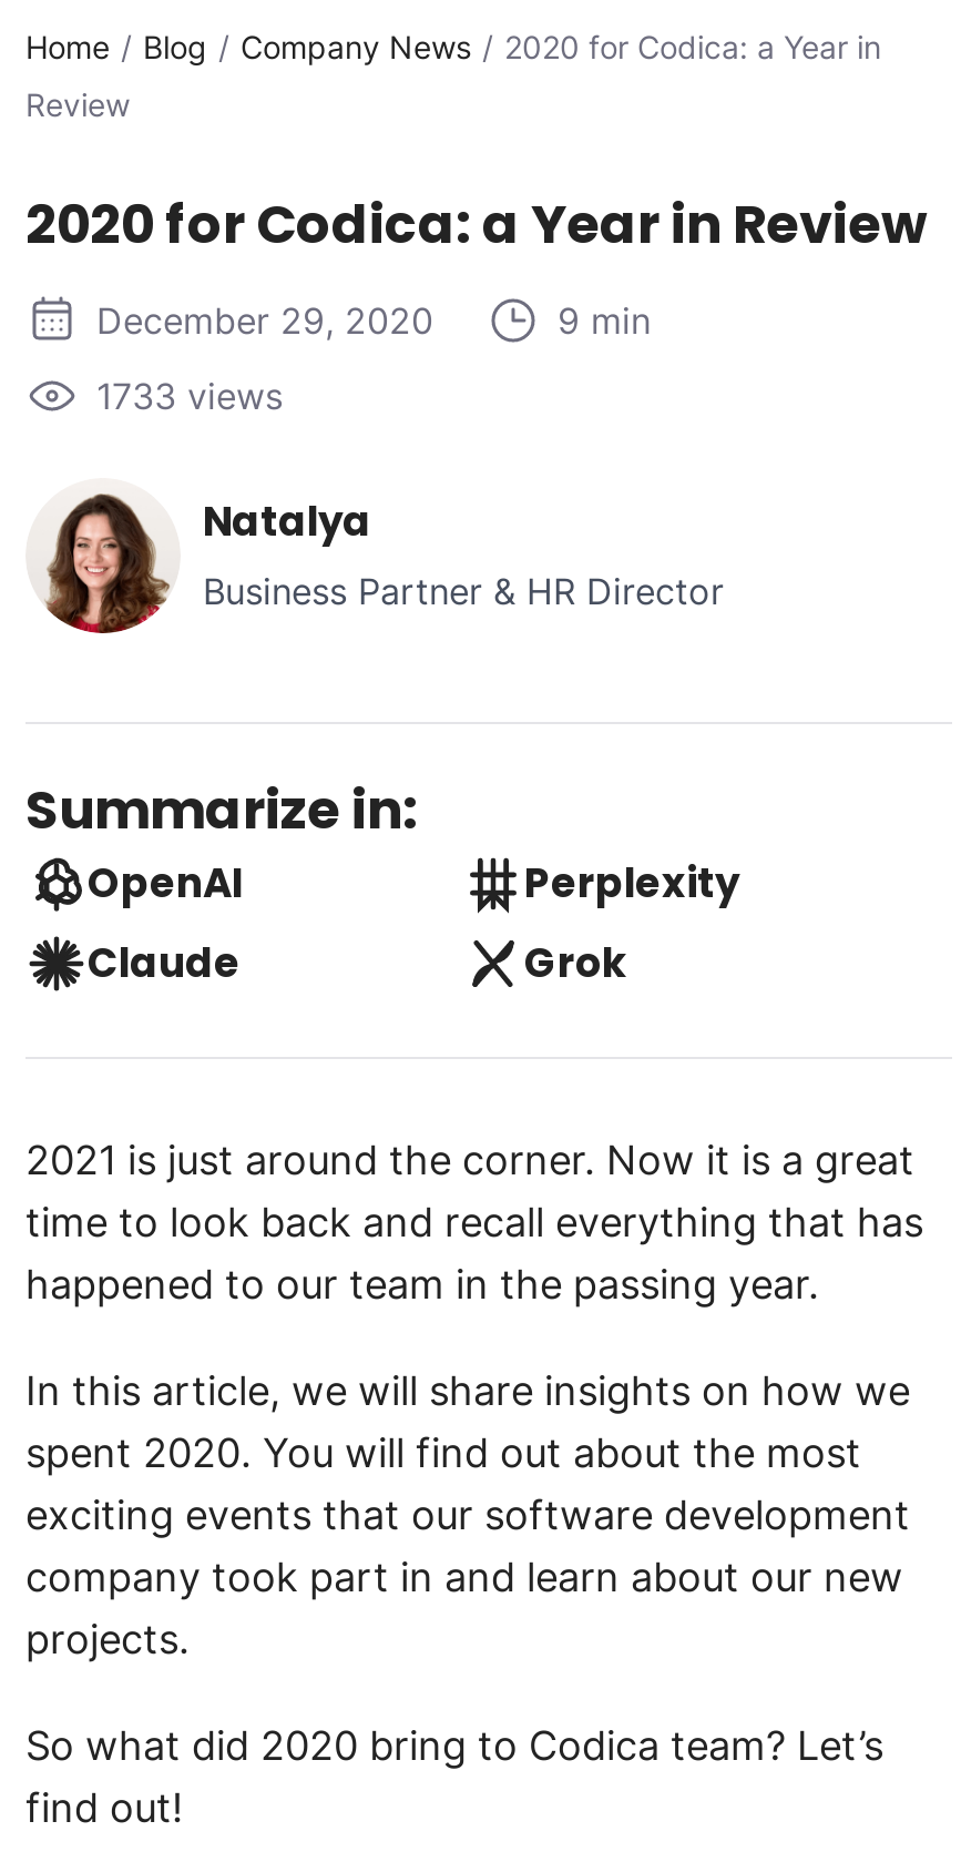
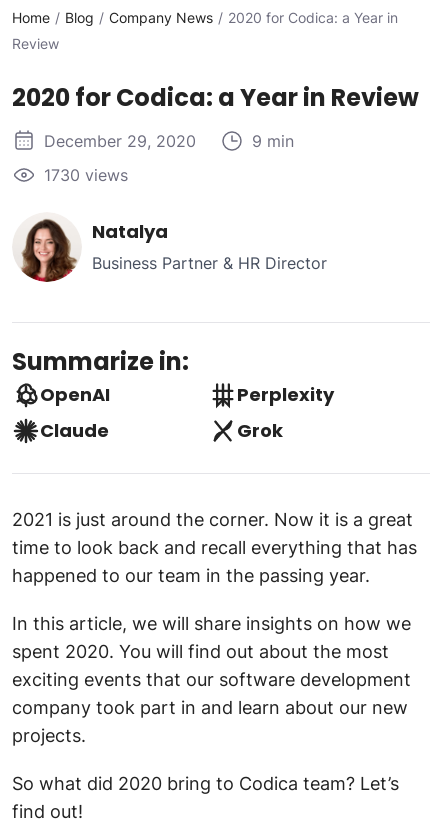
[96,374,283,418] 1733 views -> [44,165,128,185] 1730 views

